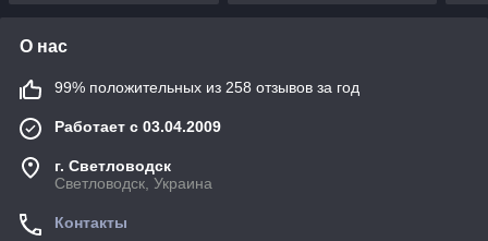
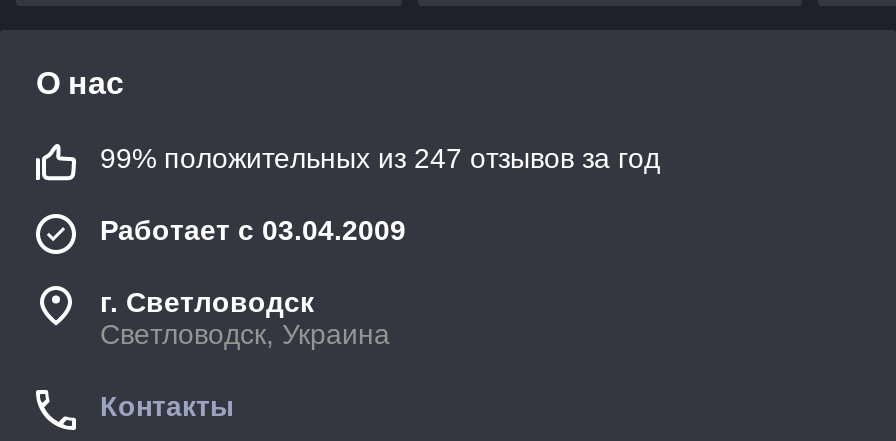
[54,79,359,96] 99% положительных из 258 отзывов за год -> [100,142,660,174] 99% положительных из 247 отзывов за год

